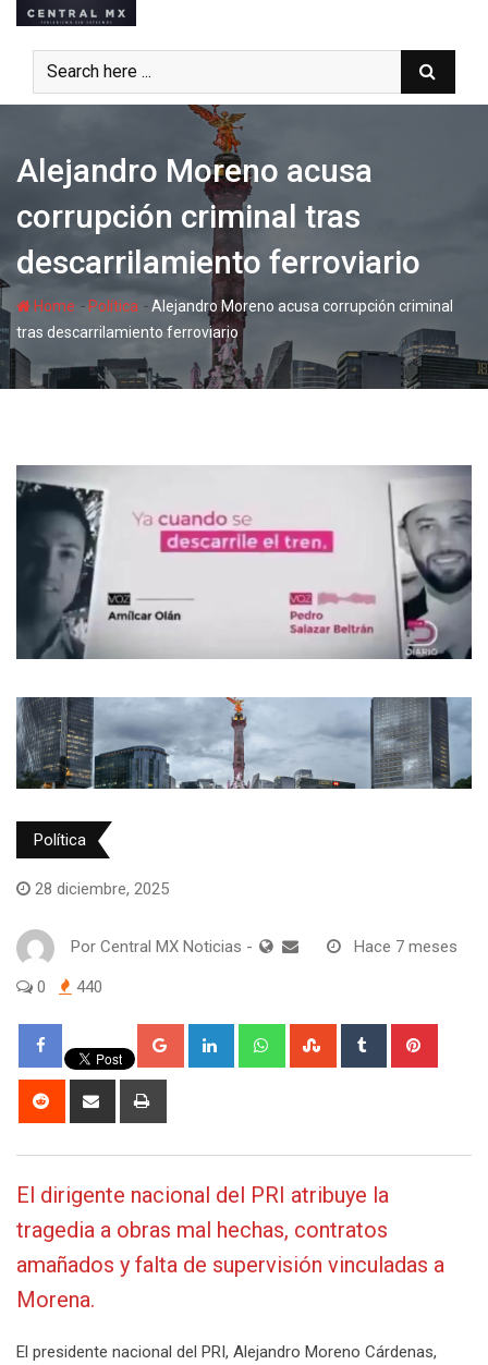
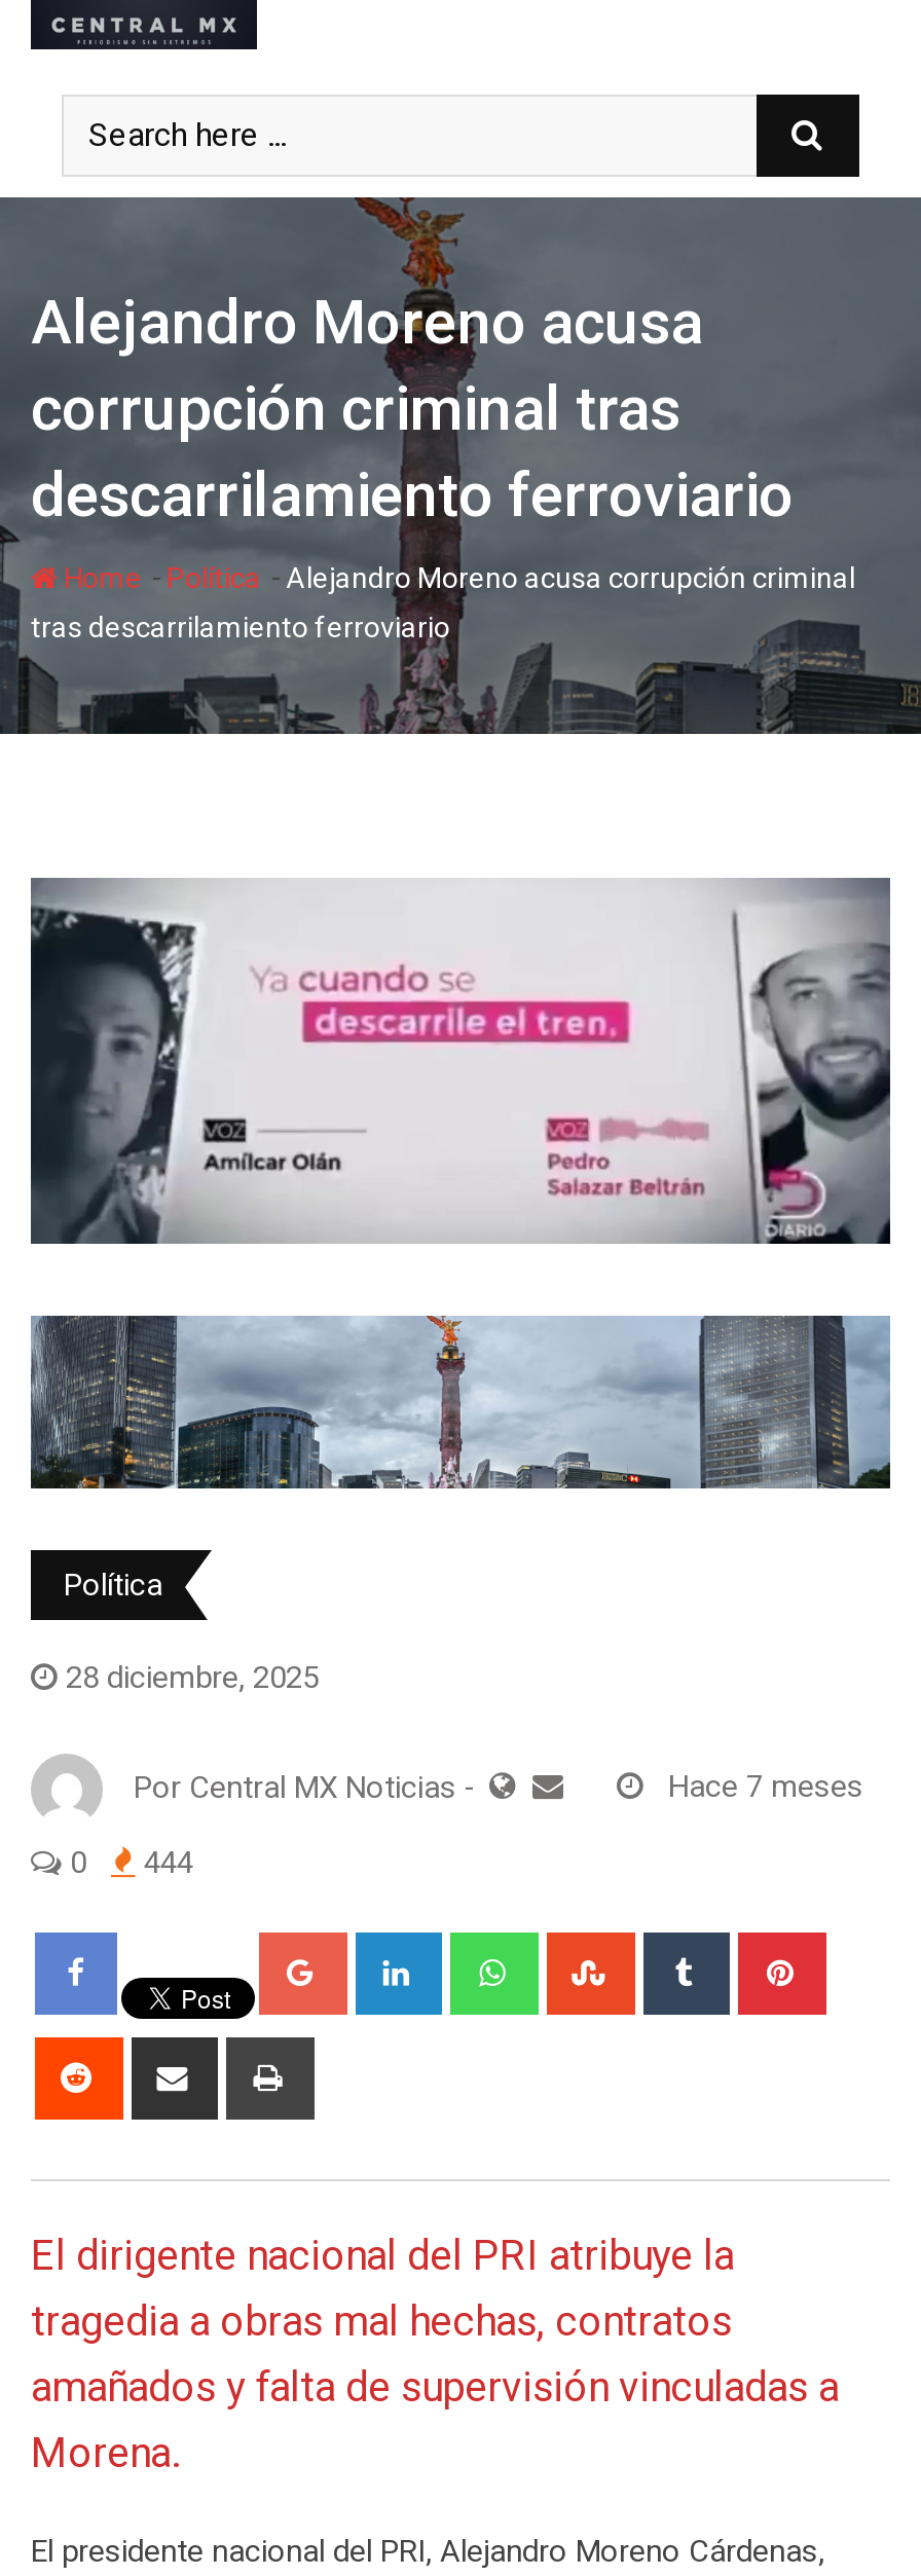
[33,977,102,997] 0 440 -> [62,1844,193,1881] 0 444

